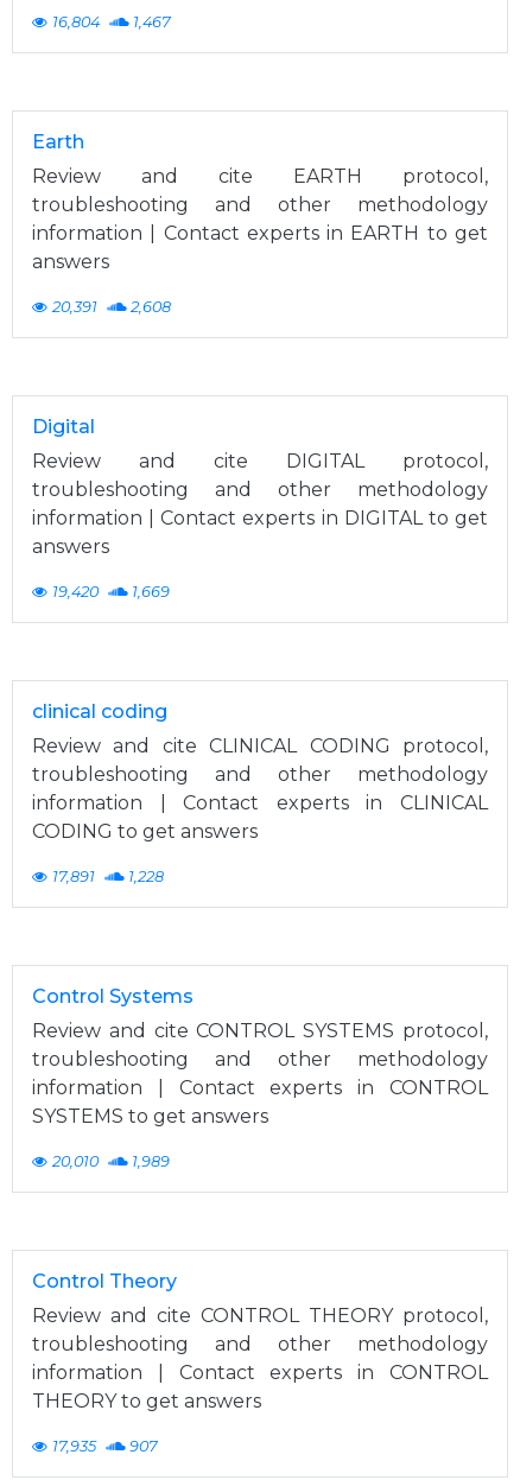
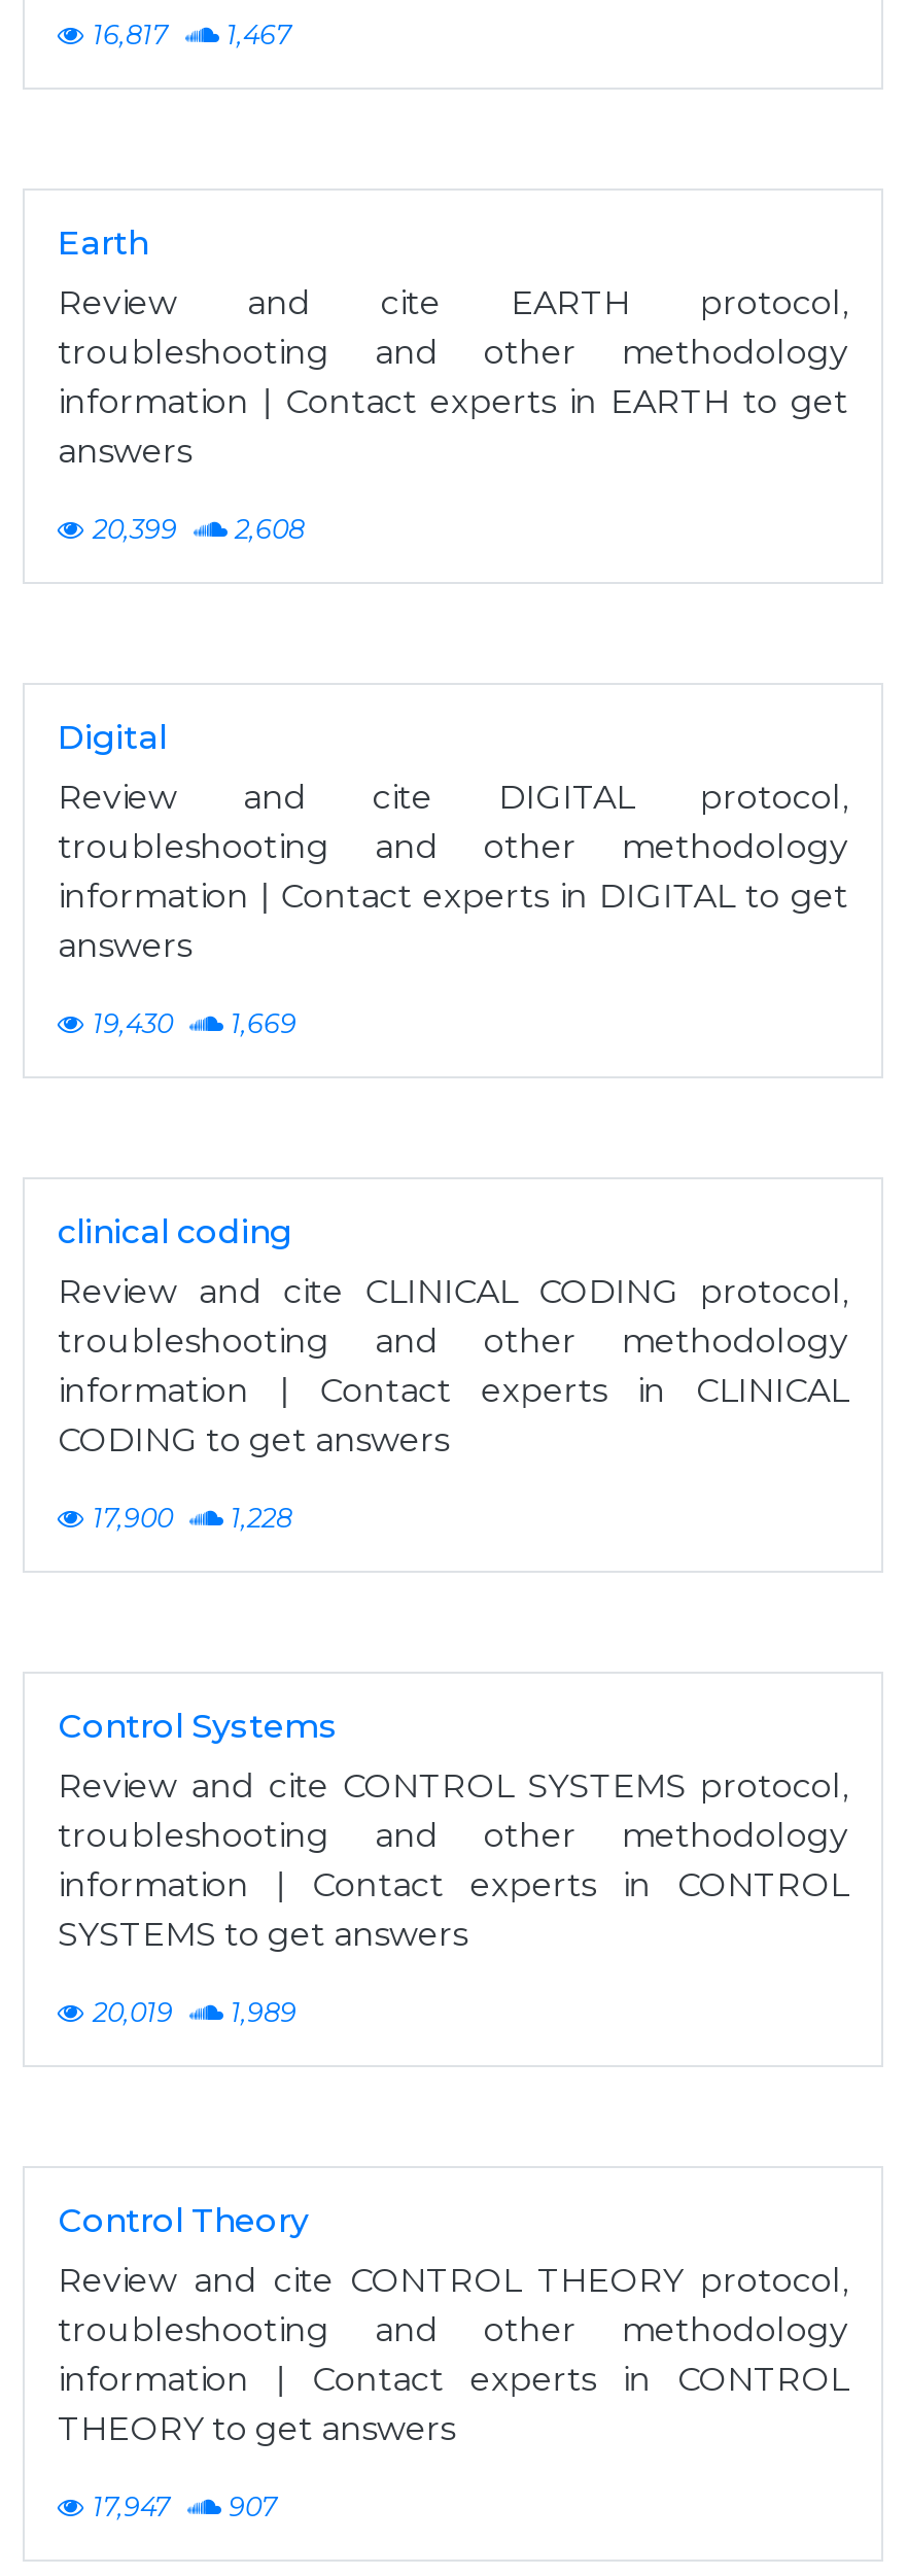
[52,13,171,31] 16,804 1,467 -> [93,19,292,50] 16,817 1,467
[52,298,171,315] 20,391 2,608 -> [93,513,305,544] 20,399 2,608
[52,582,170,600] 19,420 1,669 -> [93,1008,296,1039] 19,430 1,669
[52,867,164,885] 17,891 1,228 -> [93,1502,292,1533] 17,900 1,228
[52,1152,170,1170] 20,010 1,989 -> [93,1997,296,2027] 20,019 1,989
[52,1437,158,1455] 17,935 907 -> [93,2491,278,2522] 17,947 907

